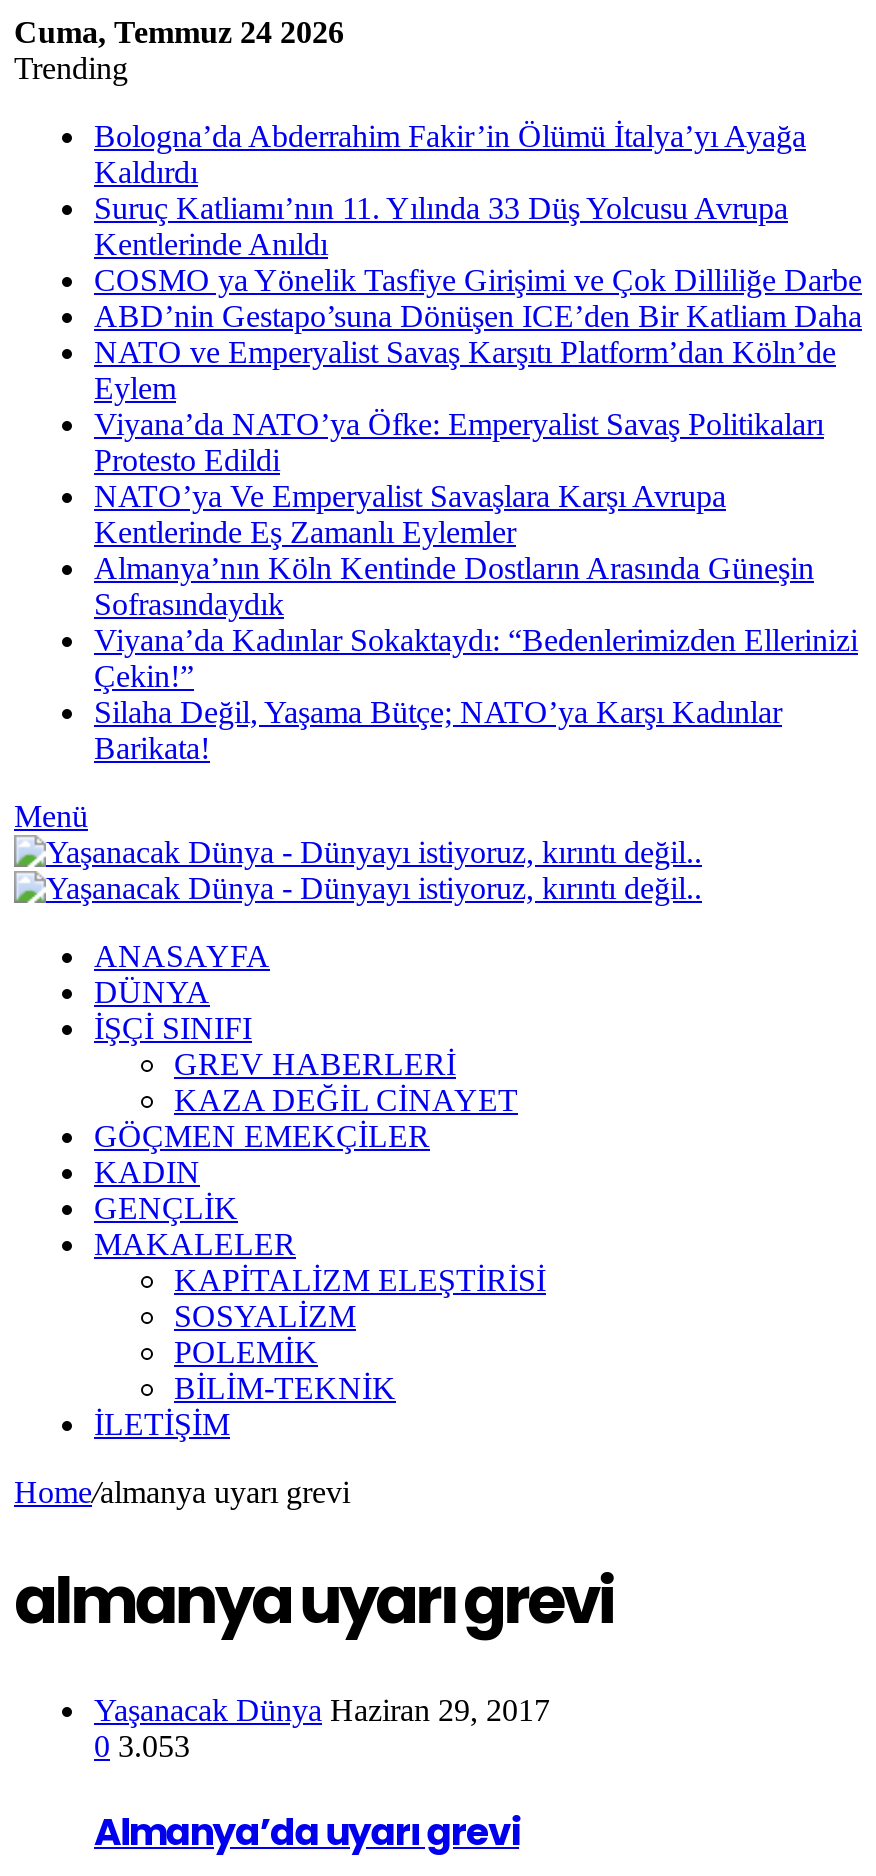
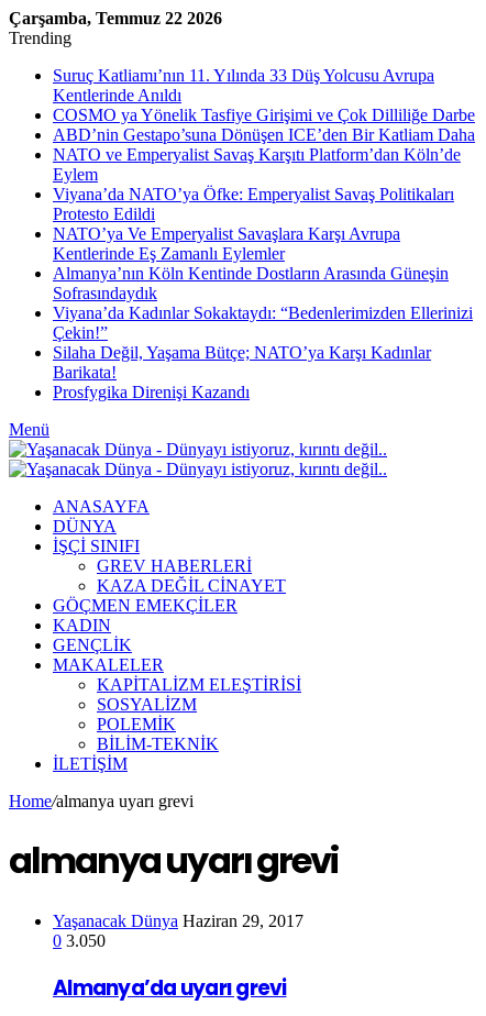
[14,15,344,49] Cuma, Temmuz 24 2026 -> [9,9,222,27] Çarşamba, Temmuz 22 2026
[94,119,806,189] Bologna’da Abderrahim Fakir’in Ölümü İtalya’yı Ayağa | Kaldırdı -> none
moved [94,191,862,765] -> [53,66,475,382]: Suruç Katliamı’nın 11. Yılında 33 Düş Yolcusu Avrupa | Kentlerinde Anıldı | COSMO ya Yönelik Tasfiye Girişimi ve Çok Dilliliğe Darbe | ... | Silaha Değil, Yaşama Bütçe; NATO’ya Karşı Kadınlar | Barikata!
none -> [53,383,250,401] Prosfygika Direnişi Kazandı
[94,1729,190,1763] 0 3.053 -> [53,931,106,950] 0 3.050

